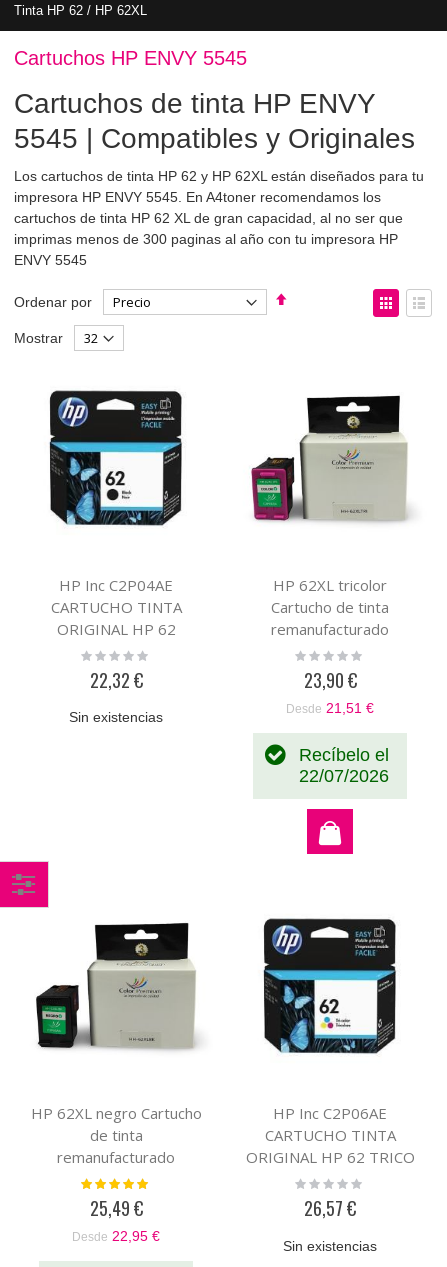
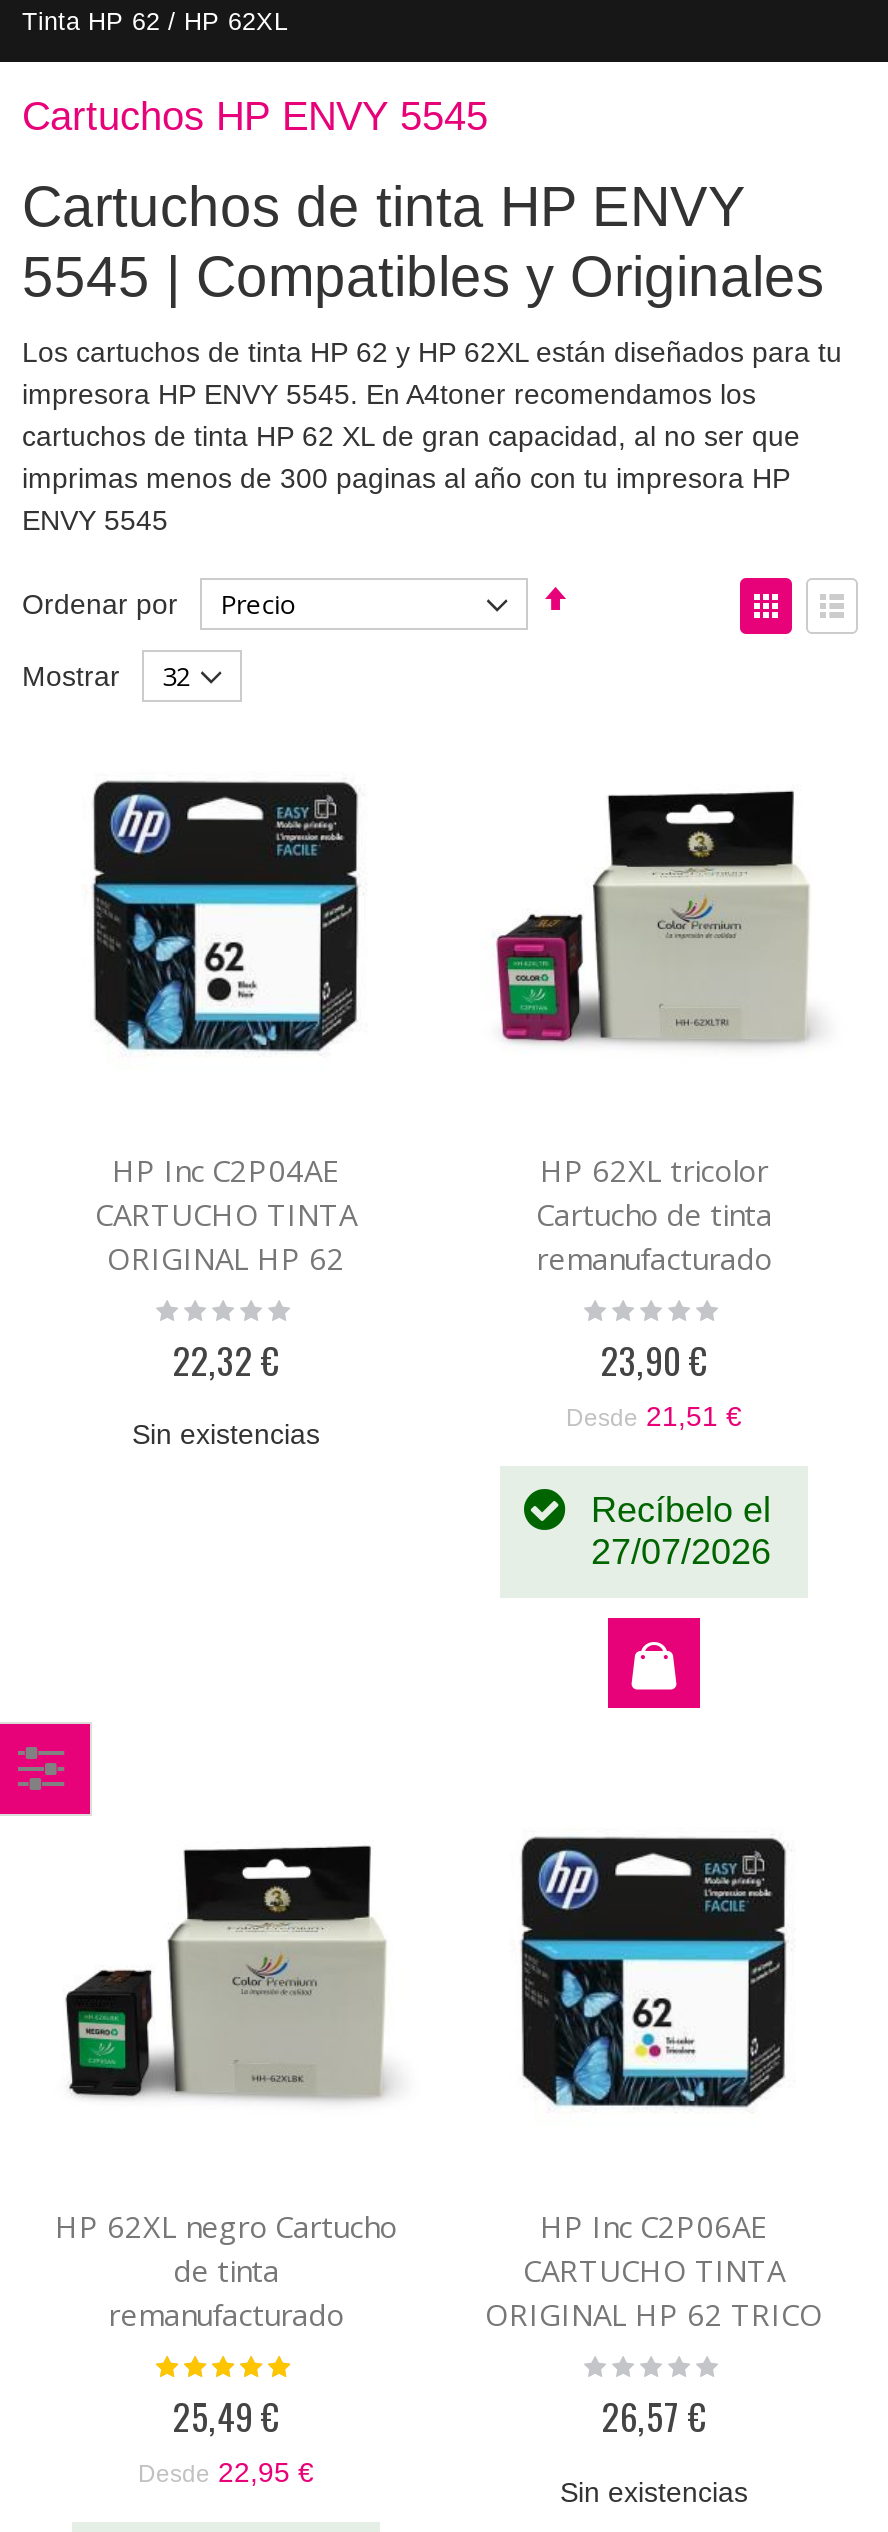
[298,766,388,786] 22/07/2026 -> [591,1532,771,1572] 27/07/2026

